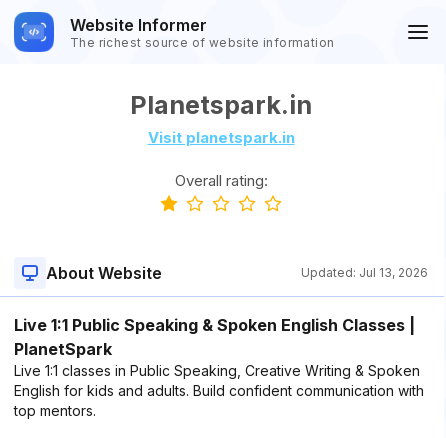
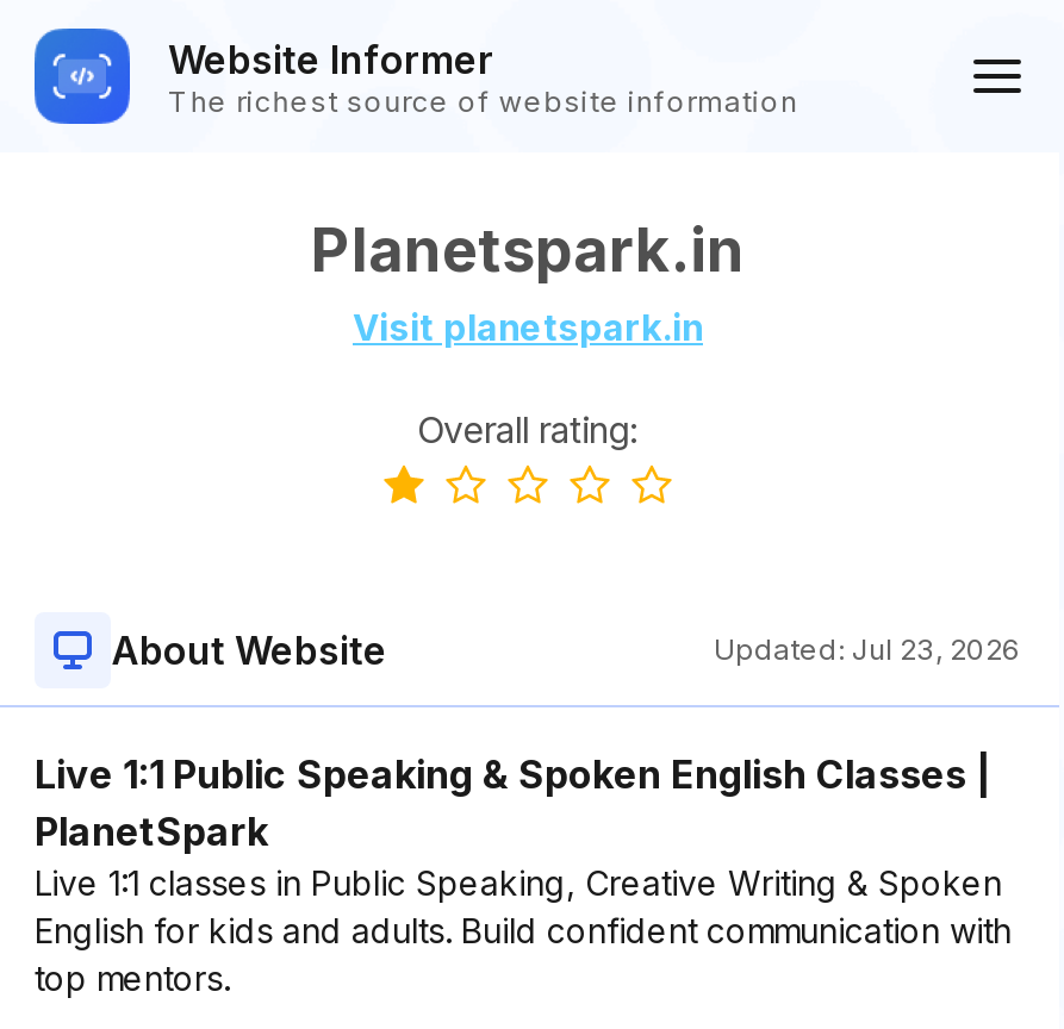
[301,265,428,280] Updated: Jul 13, 2026 -> [714,631,1021,667] Updated: Jul 23, 2026

